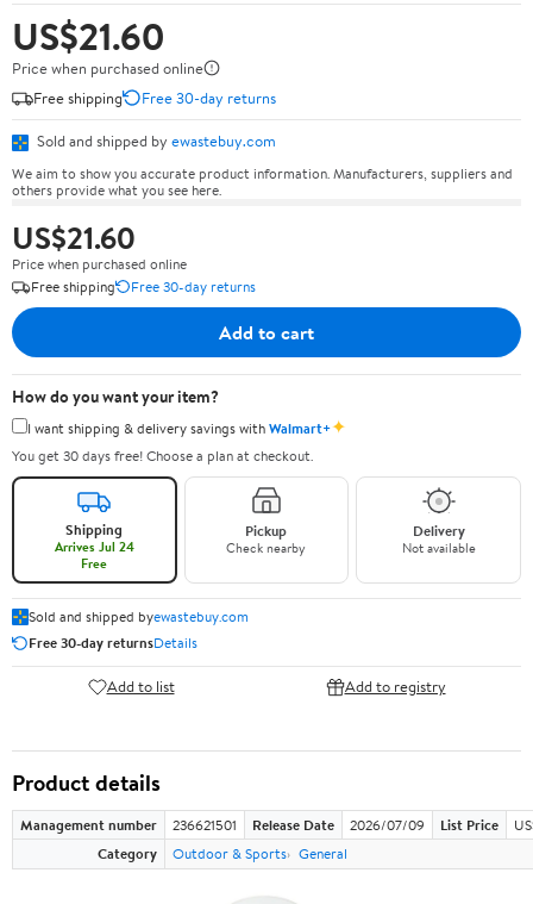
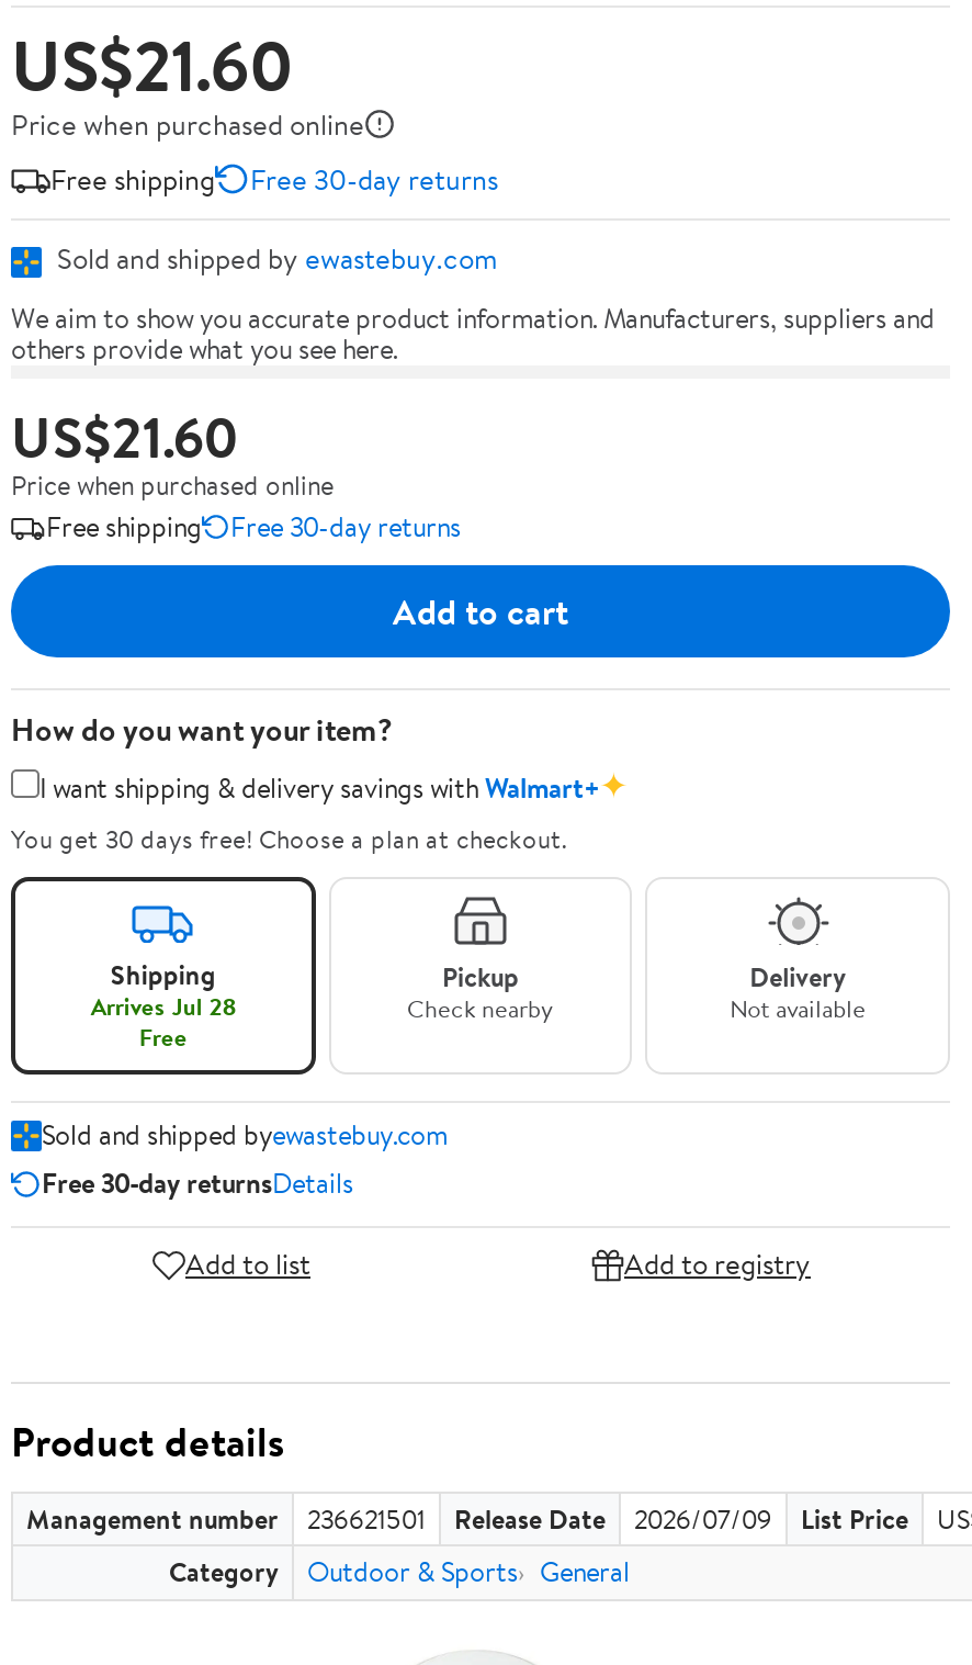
[54,537,134,556] Arrives Jul 24 -> [91,989,235,1024] Arrives Jul 28

